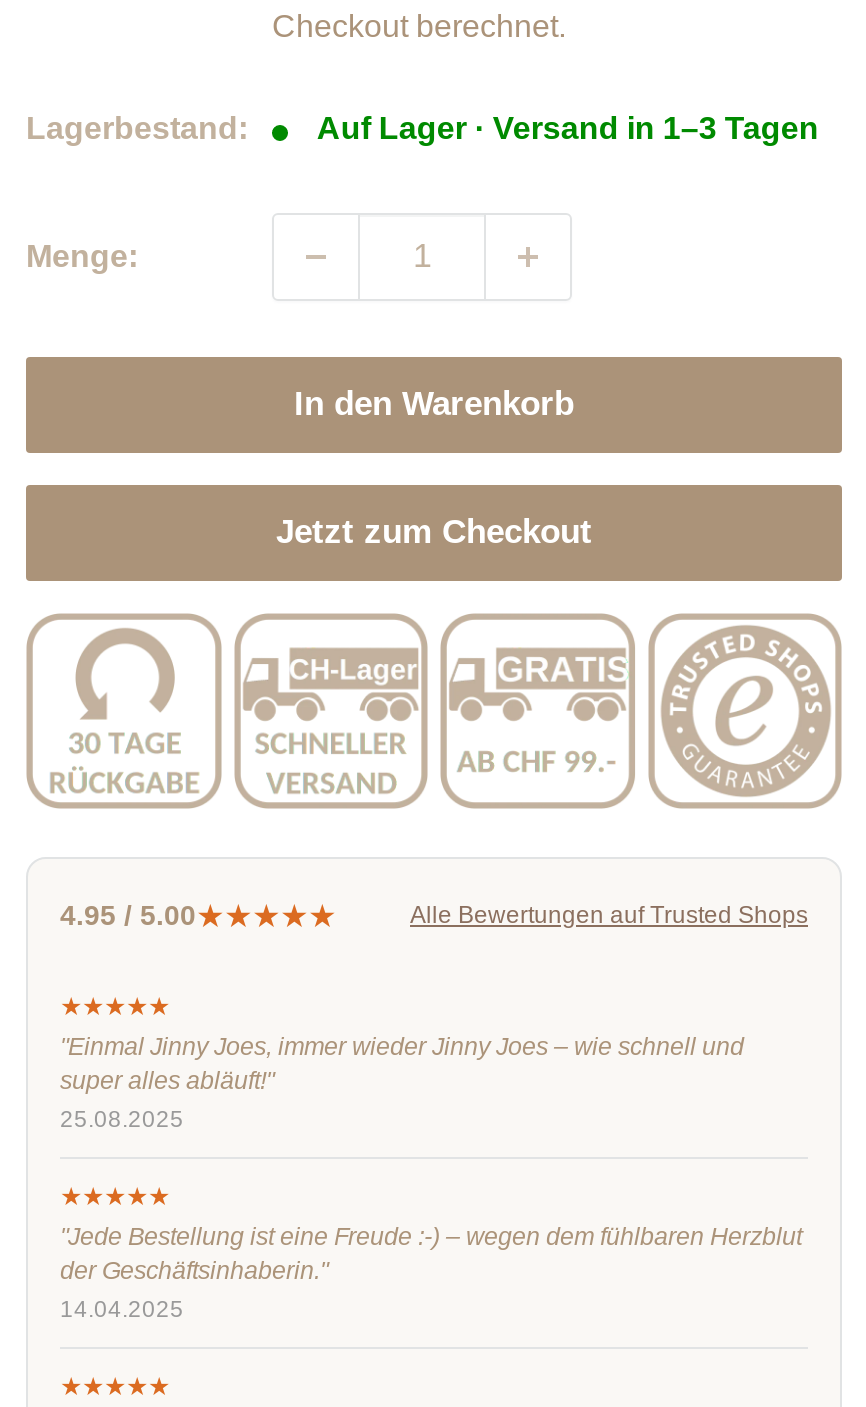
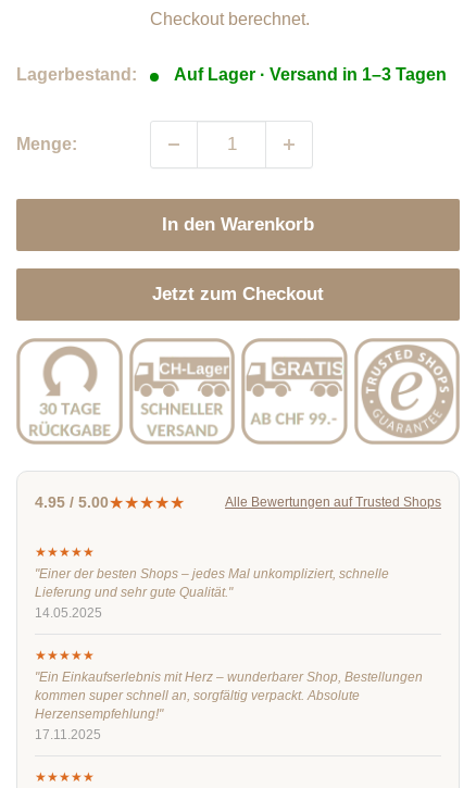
[60,1033,744,1131] "Einmal Jinny Joes, immer wieder Jinny Joes – wie schnell und | super alles abläuft!" | 25.08.2025 -> [35,566,389,619] "Einer der besten Shops – jedes Mal unkompliziert, schnelle | Lieferung und sehr gute Qualität." | 14.05.2025
[60,1223,802,1321] "Jede Bestellung ist eine Freude :-) – wegen dem fühlbaren Herzblut | der Geschäftsinhaberin." | 14.04.2025 -> [35,669,423,741] "Ein Einkaufserlebnis mit Herz – wunderbarer Shop, Bestellungen | kommen super schnell an, sorgfältig verpackt. Absolute | Herzensempfehlung!" | 17.11.2025

